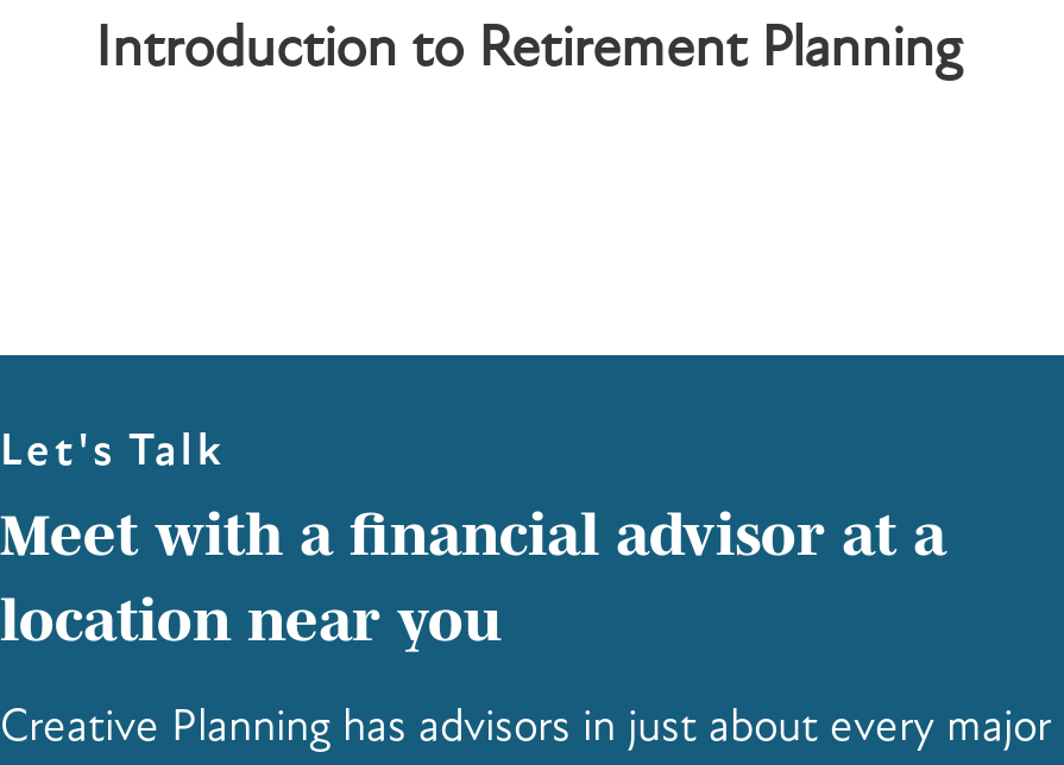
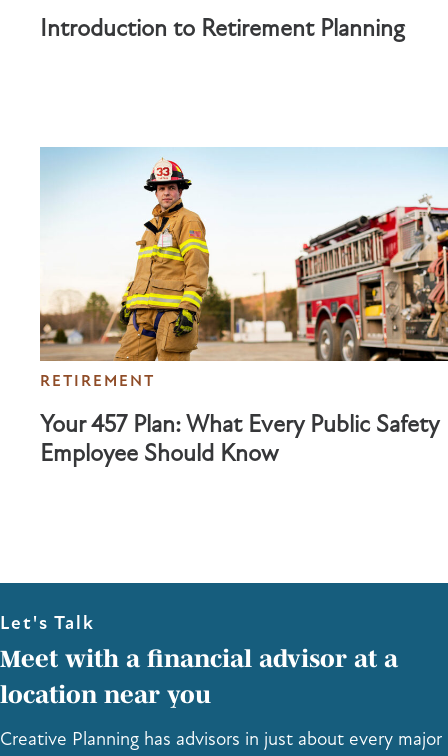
none -> [39,146,445,468] [image] | RETIREMENT | Your 457 Plan: What Every Public Safety | Employee Should Know

